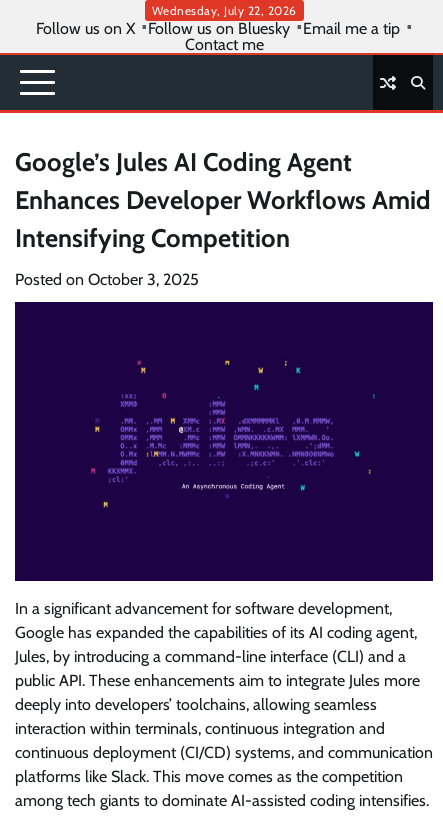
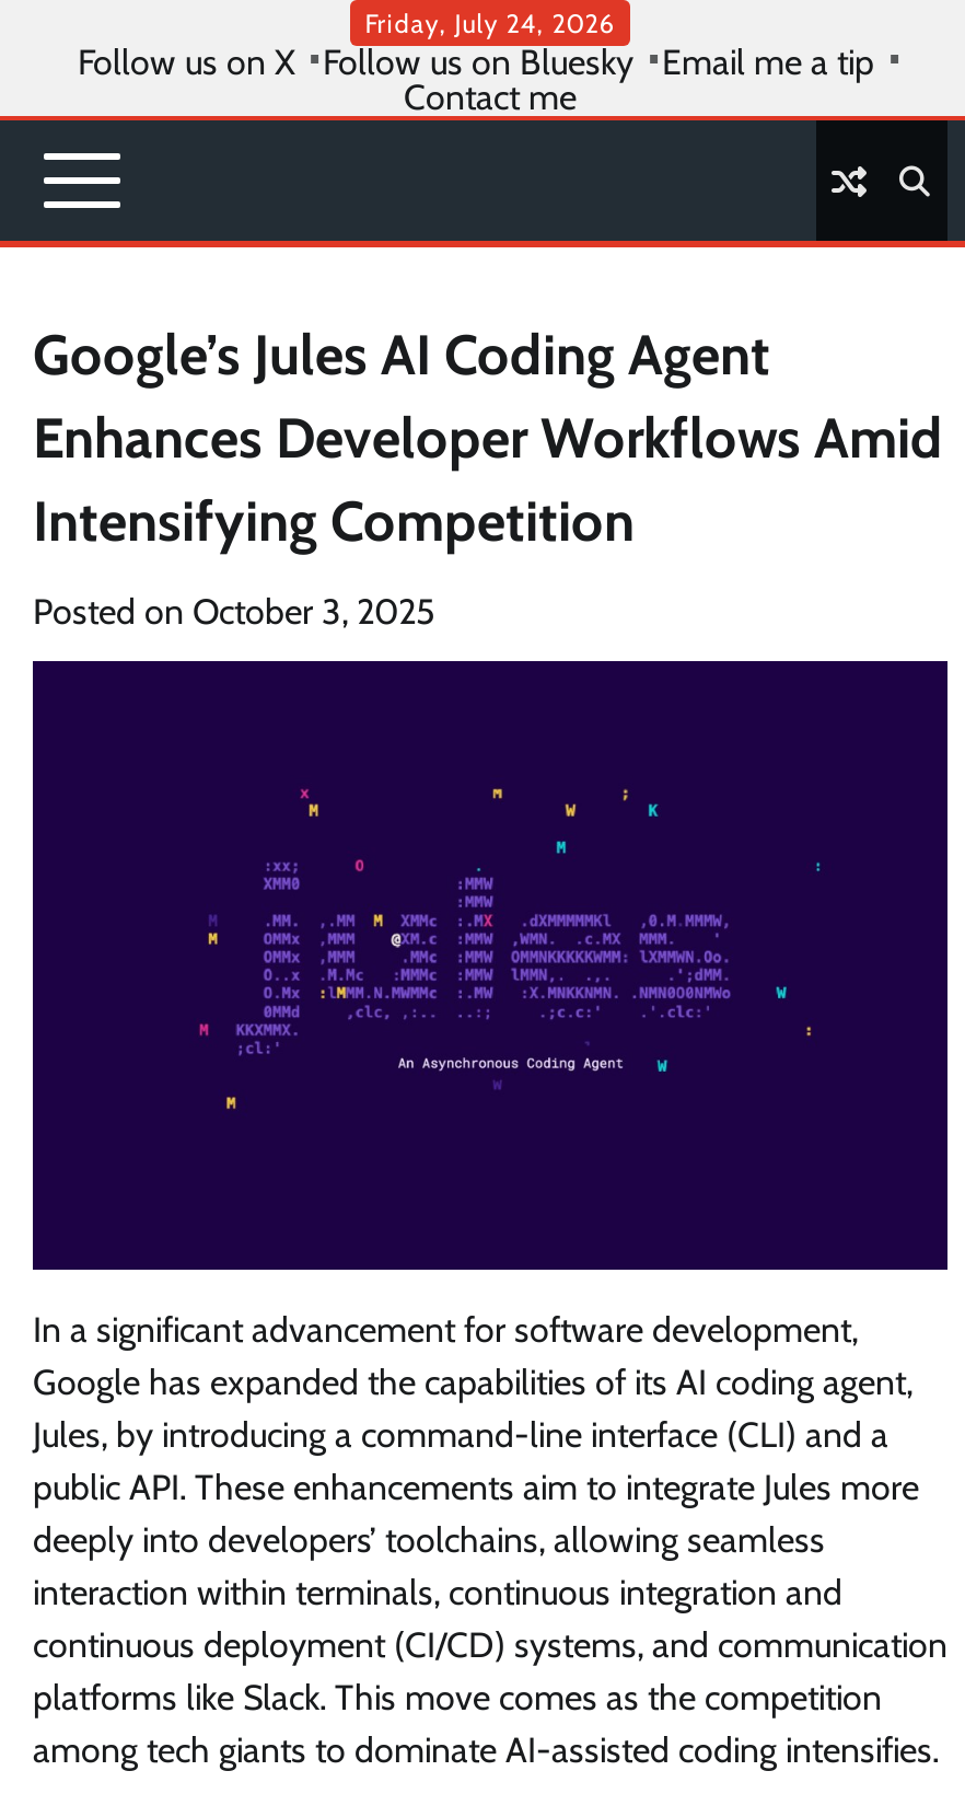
[151,3,296,18] Wednesday, July 22, 2026 -> [365,7,615,39] Friday, July 24, 2026

